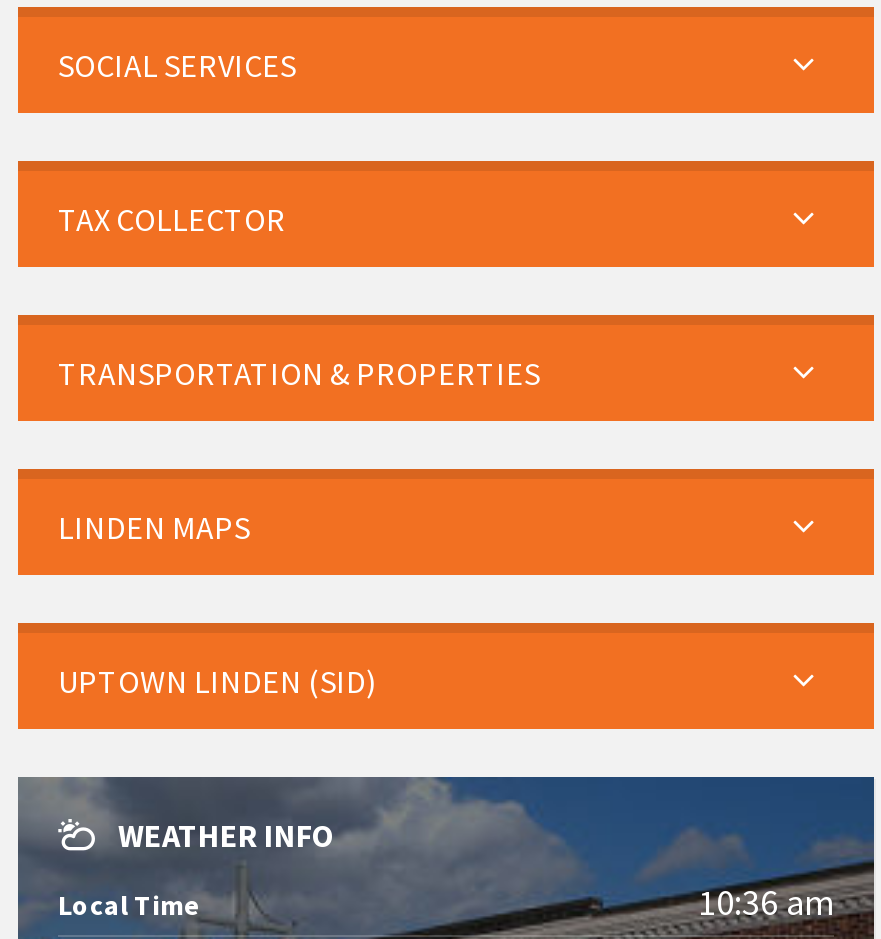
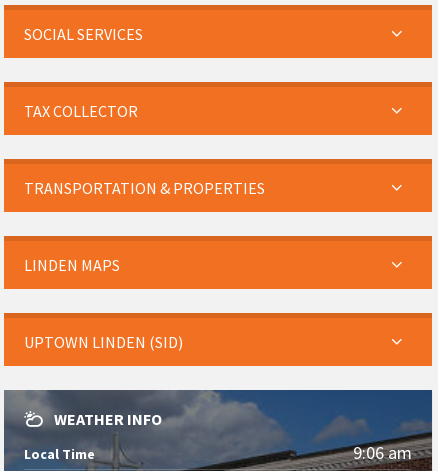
[698,879,834,925] 10:36 am -> [353,441,412,464] 9:06 am

